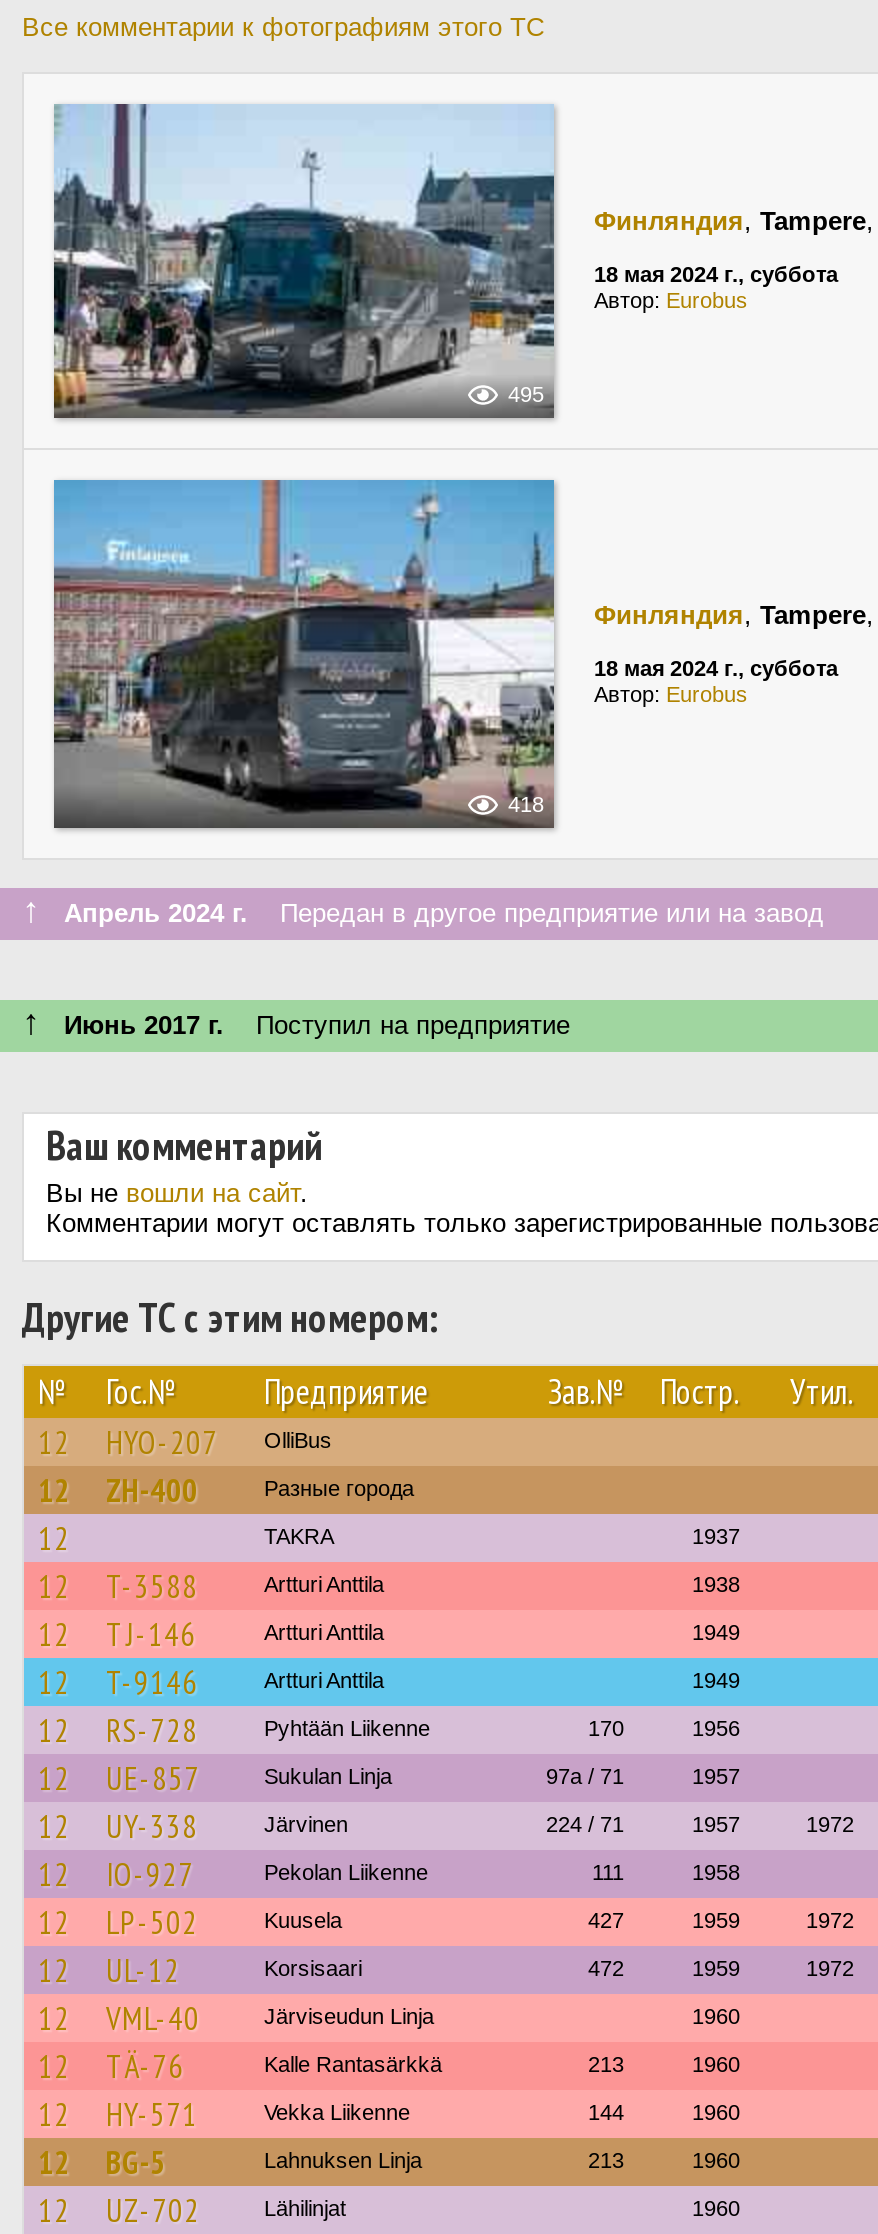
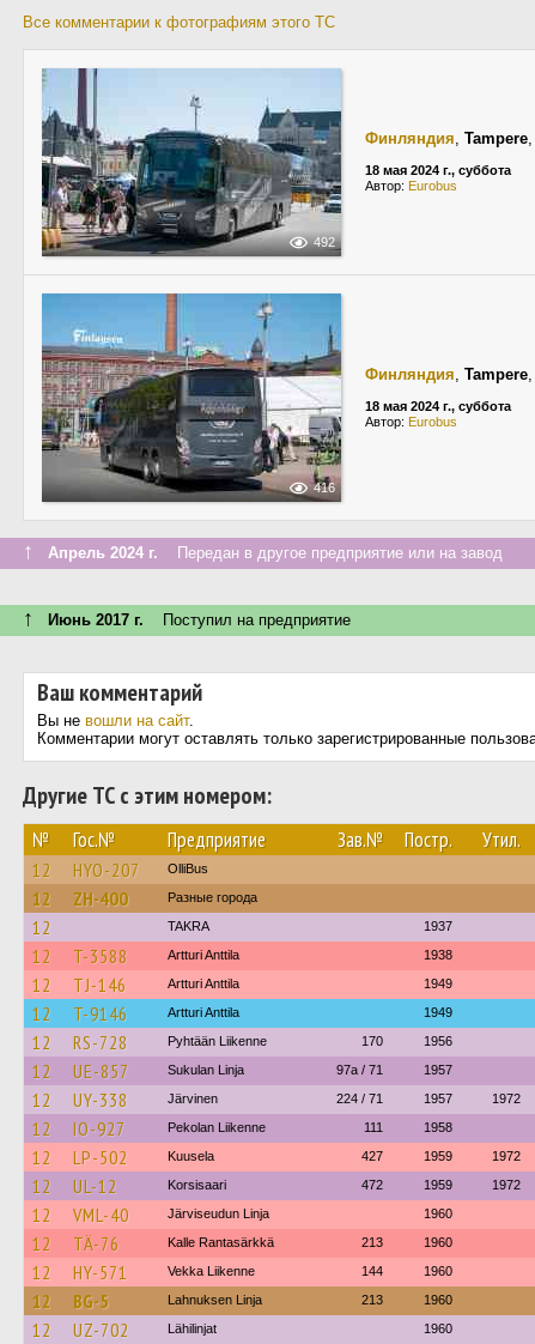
[508,382,544,406] 495 -> [314,235,335,249] 492
[508,792,544,816] 418 -> [314,480,335,495] 416

